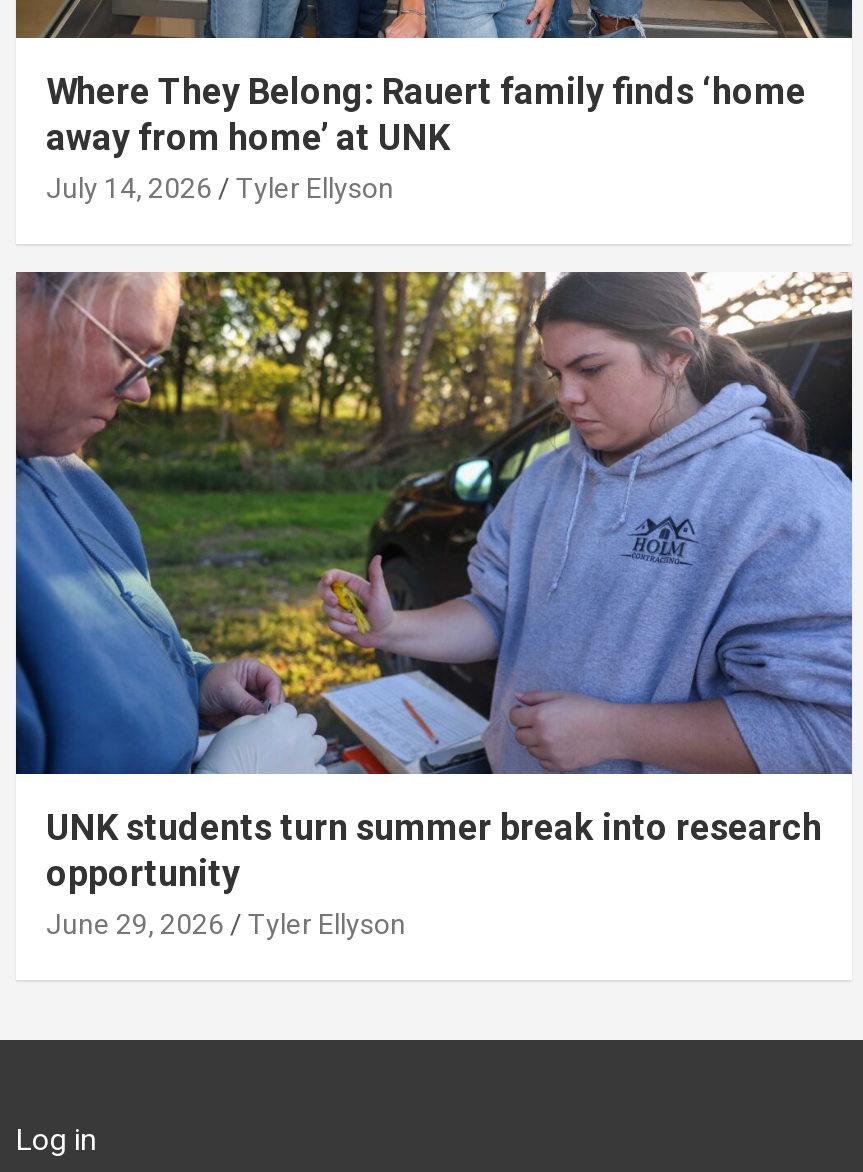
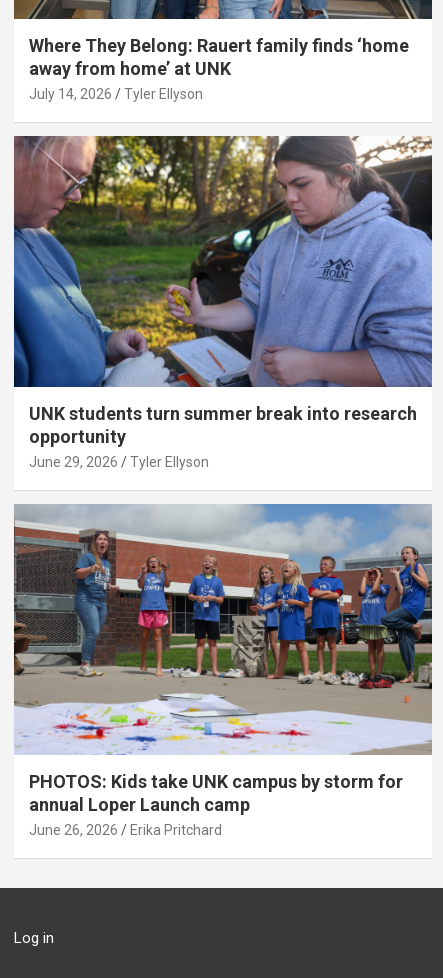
none -> [13,503,433,838] [image] | PHOTOS: Kids take UNK campus by storm for | annual Loper Launch camp | June 26, 2026 | Erika Pritchard

